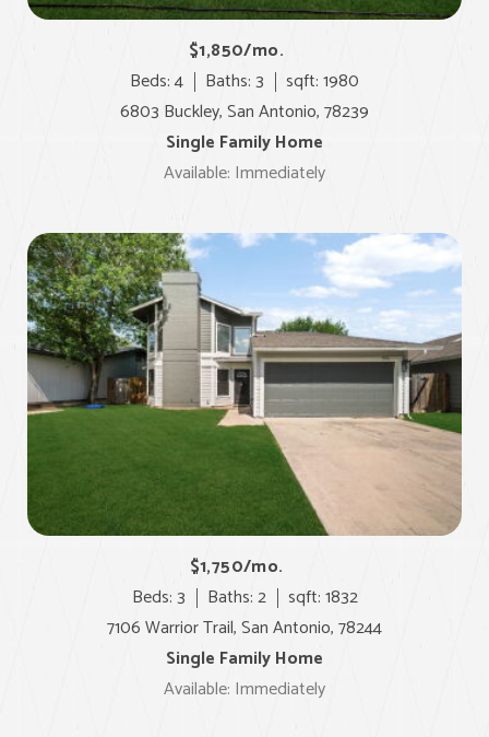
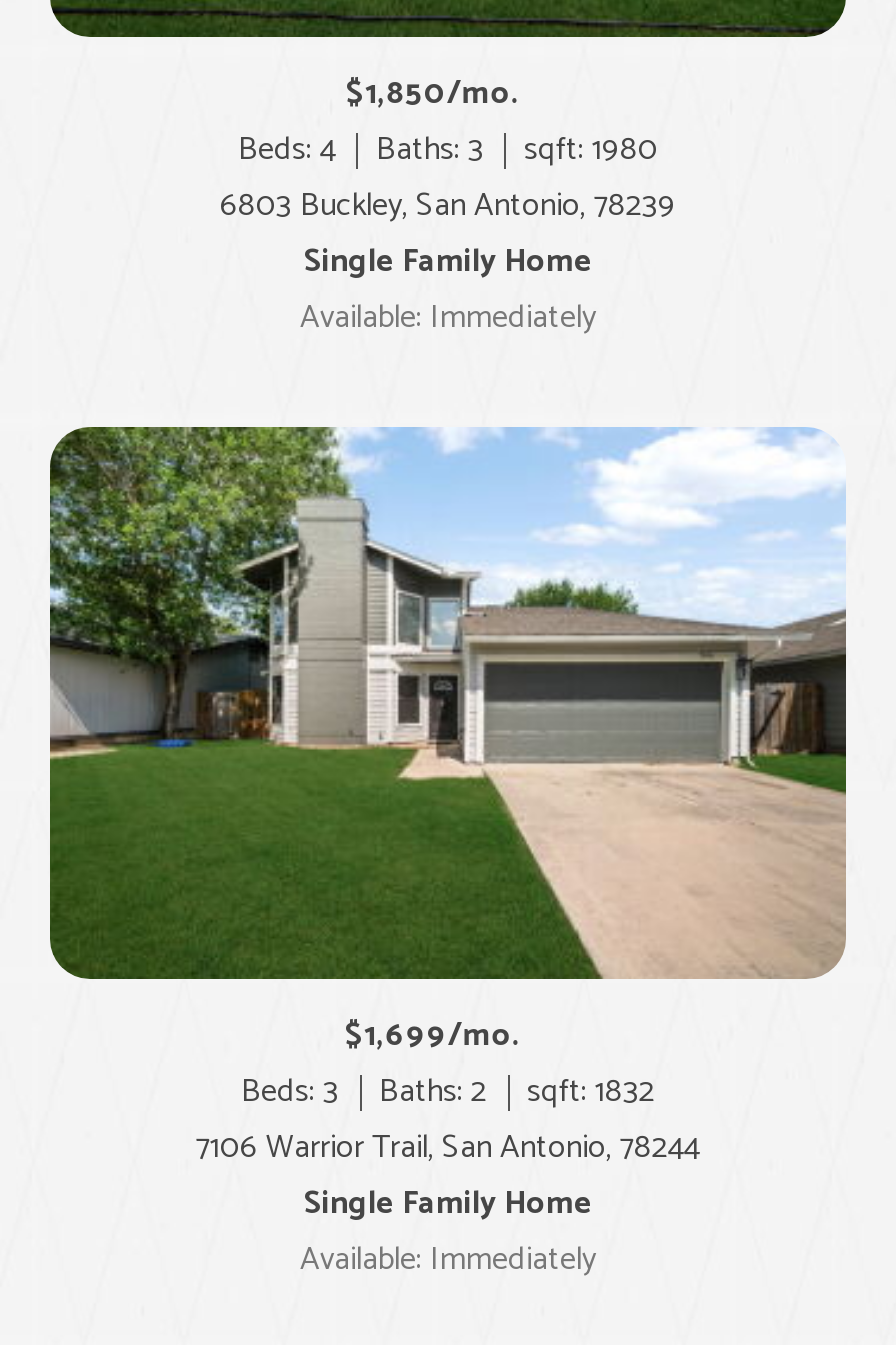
[189,552,283,582] $1,750/mo. -> [345,1010,521,1064] $1,699/mo.

